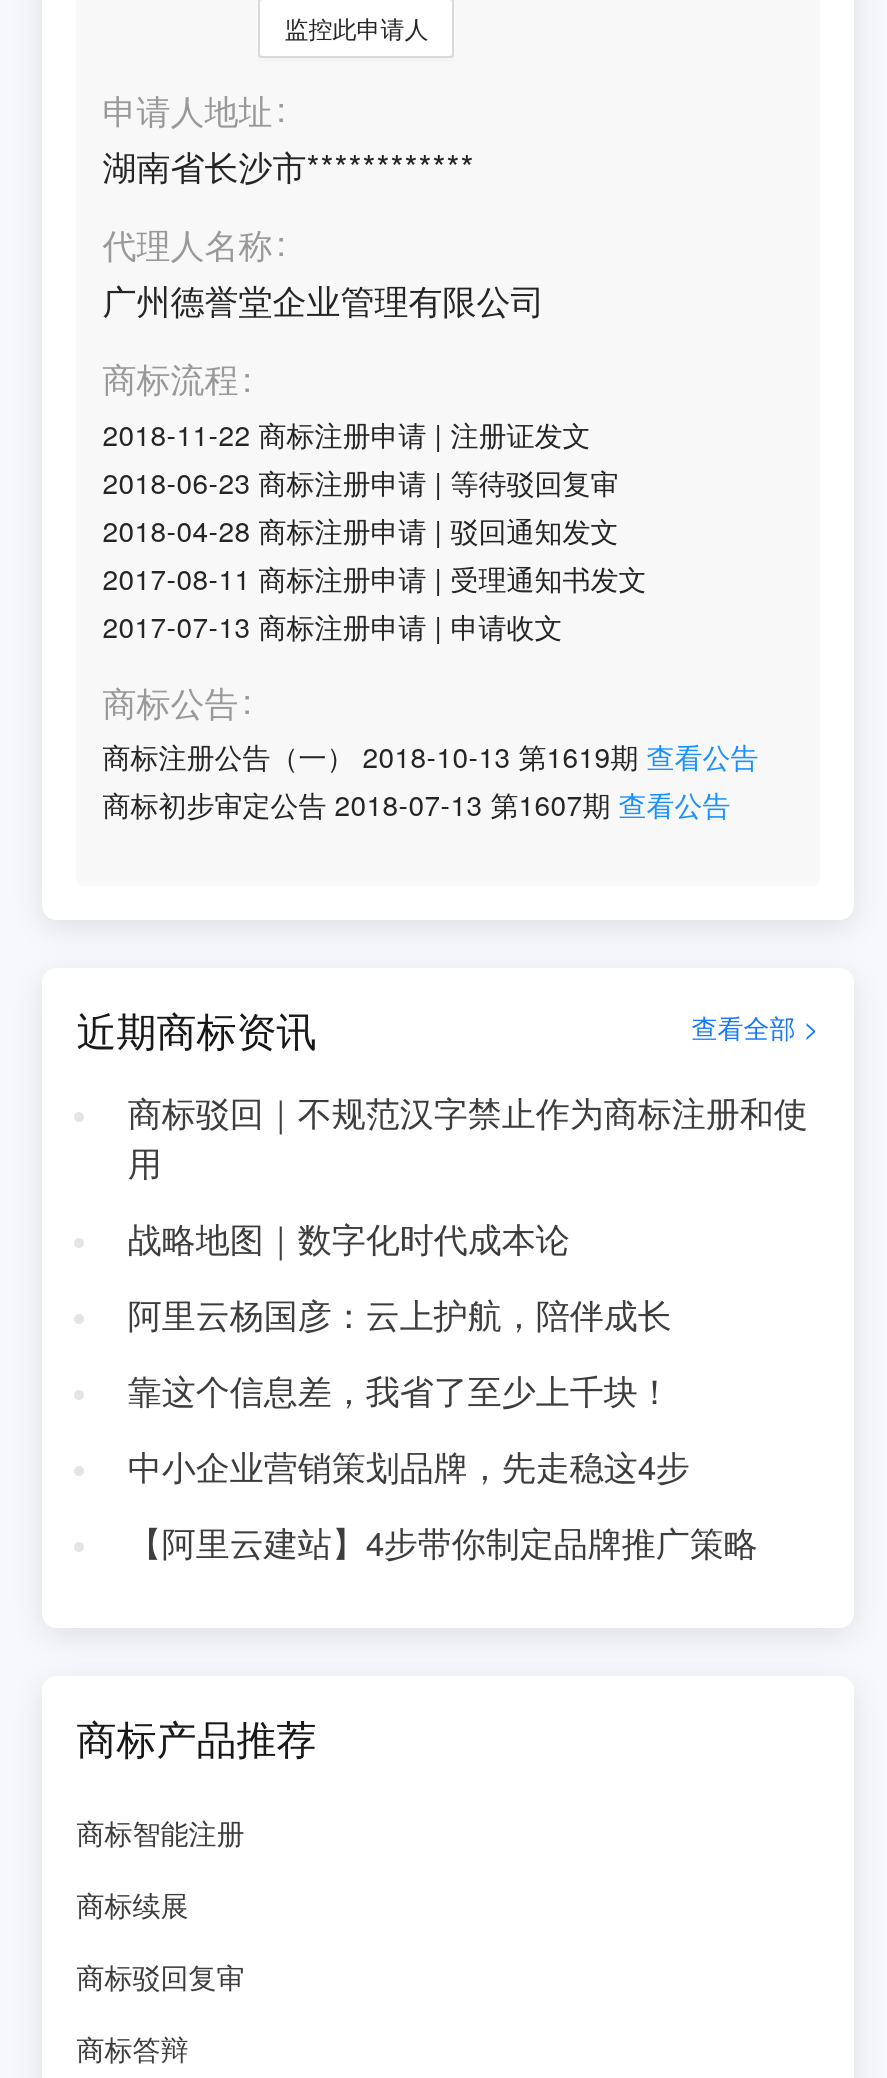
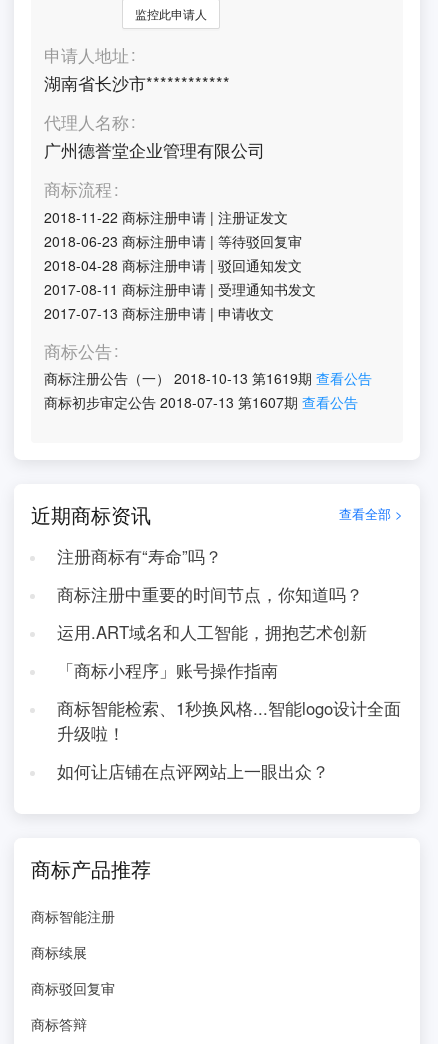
[128,1088,808,1186] 商标驳回｜不规范汉字禁止作为商标注册和使 | 用 -> [57,544,222,568] 注册商标有“寿命”吗？
[128,1214,570,1262] 战略地图｜数字化时代成本论 -> [57,582,363,606] 商标注册中重要的时间节点，你知道吗？
[128,1290,672,1338] 阿里云杨国彦：云上护航，陪伴成长 -> [57,620,367,644] 运用.ART域名和人工智能，拥抱艺术创新
[128,1366,672,1414] 靠这个信息差，我省了至少上千块！ -> [57,658,278,682] 「商标小程序」账号操作指南
[128,1442,690,1490] 中小企业营销策划品牌，先走稳这4步 -> [57,696,401,745] 商标智能检索、1秒换风格...智能logo设计全面 | 升级啦！
[128,1518,758,1566] 【阿里云建站】4步带你制定品牌推广策略 -> [57,759,329,783] 如何让店铺在点评网站上一眼出众？

